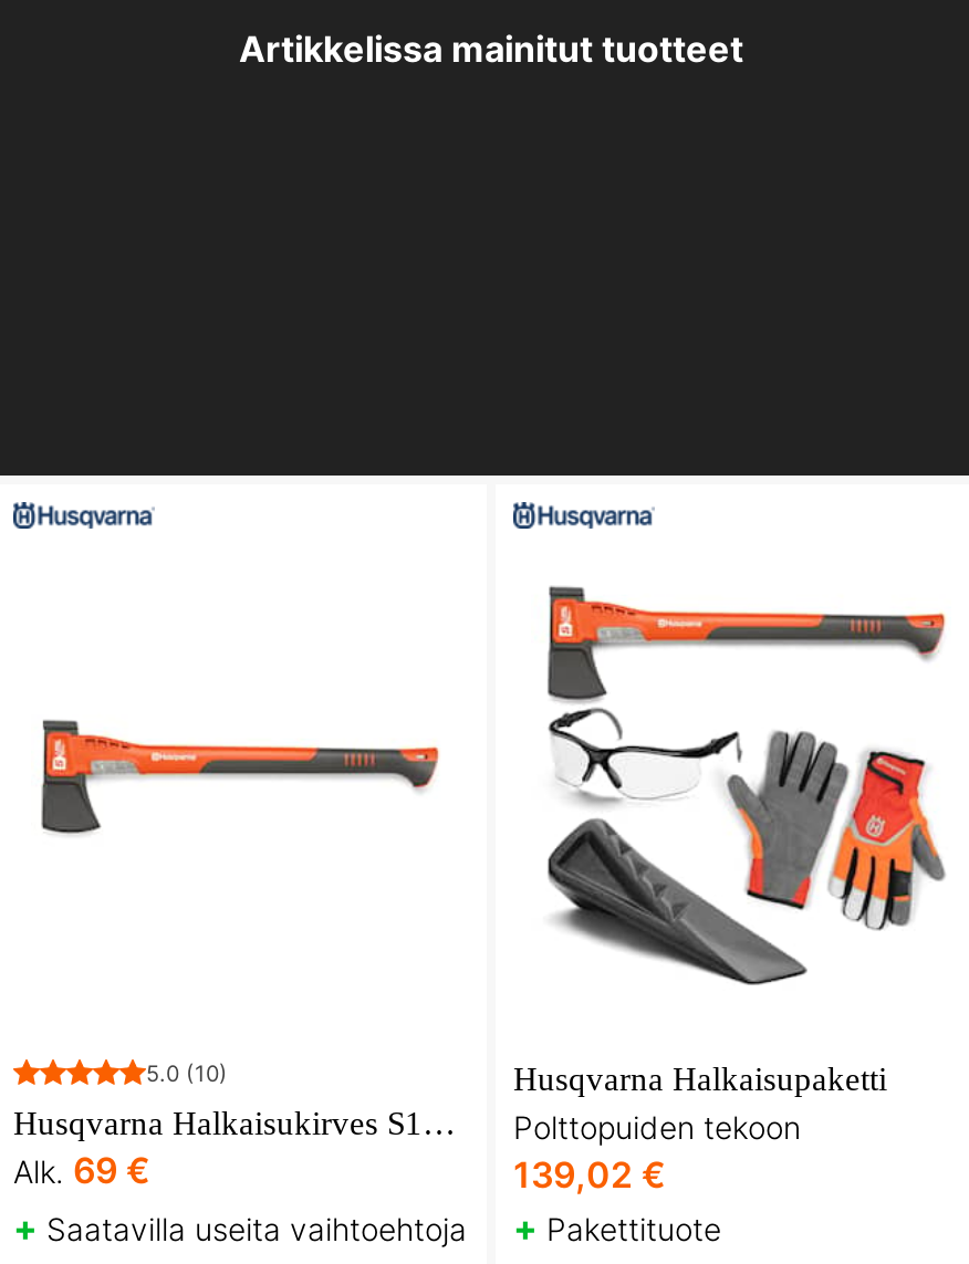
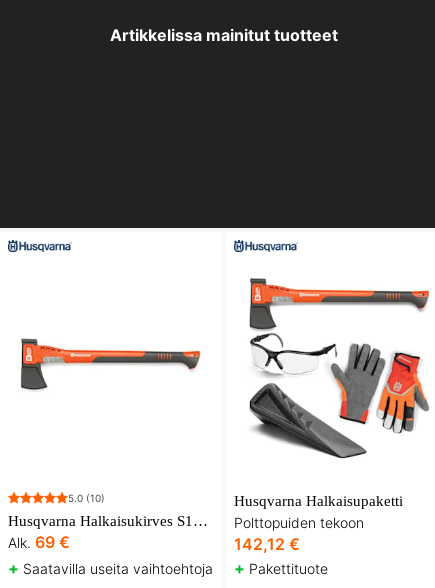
[513,1152,666,1196] 139,02 € -> [234,534,300,554] 142,12 €

